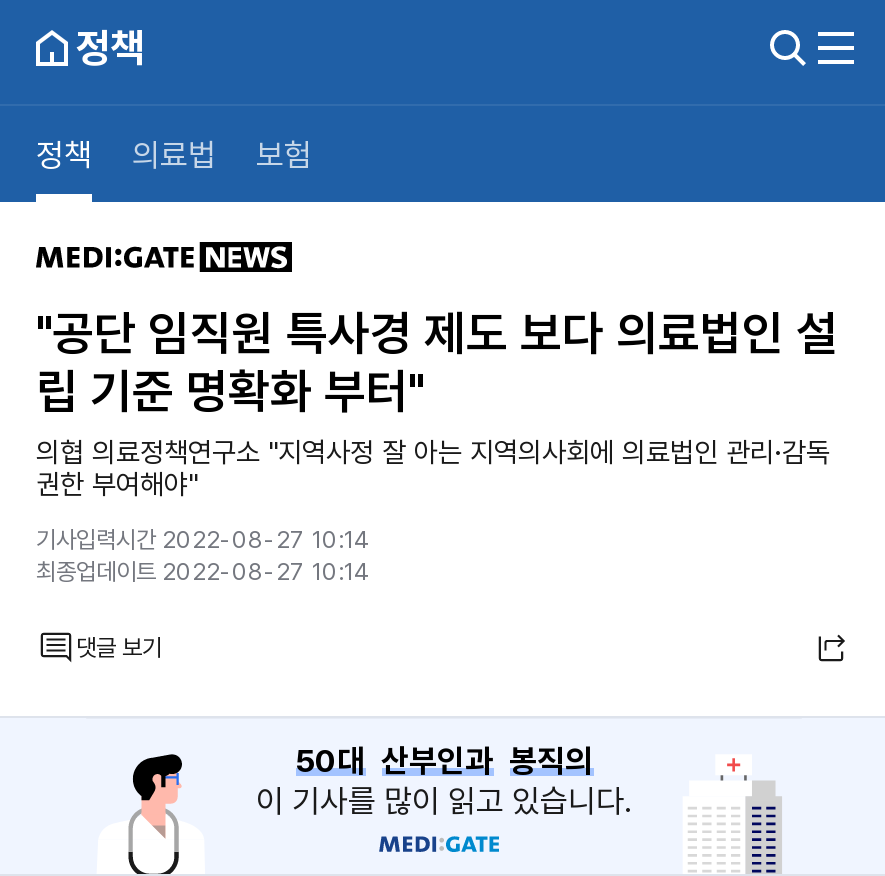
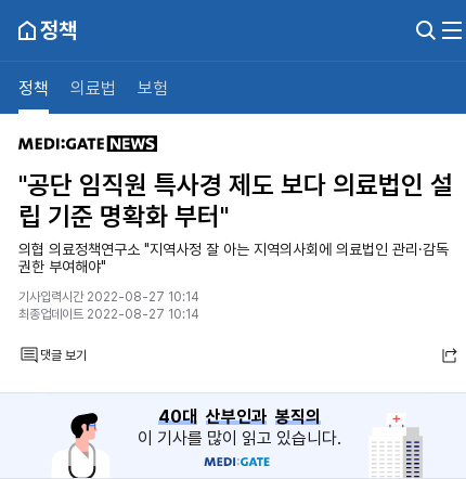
[295,742,593,780] 50대 산부인과 봉직의 -> [158,406,321,427] 40대 산부인과 봉직의

